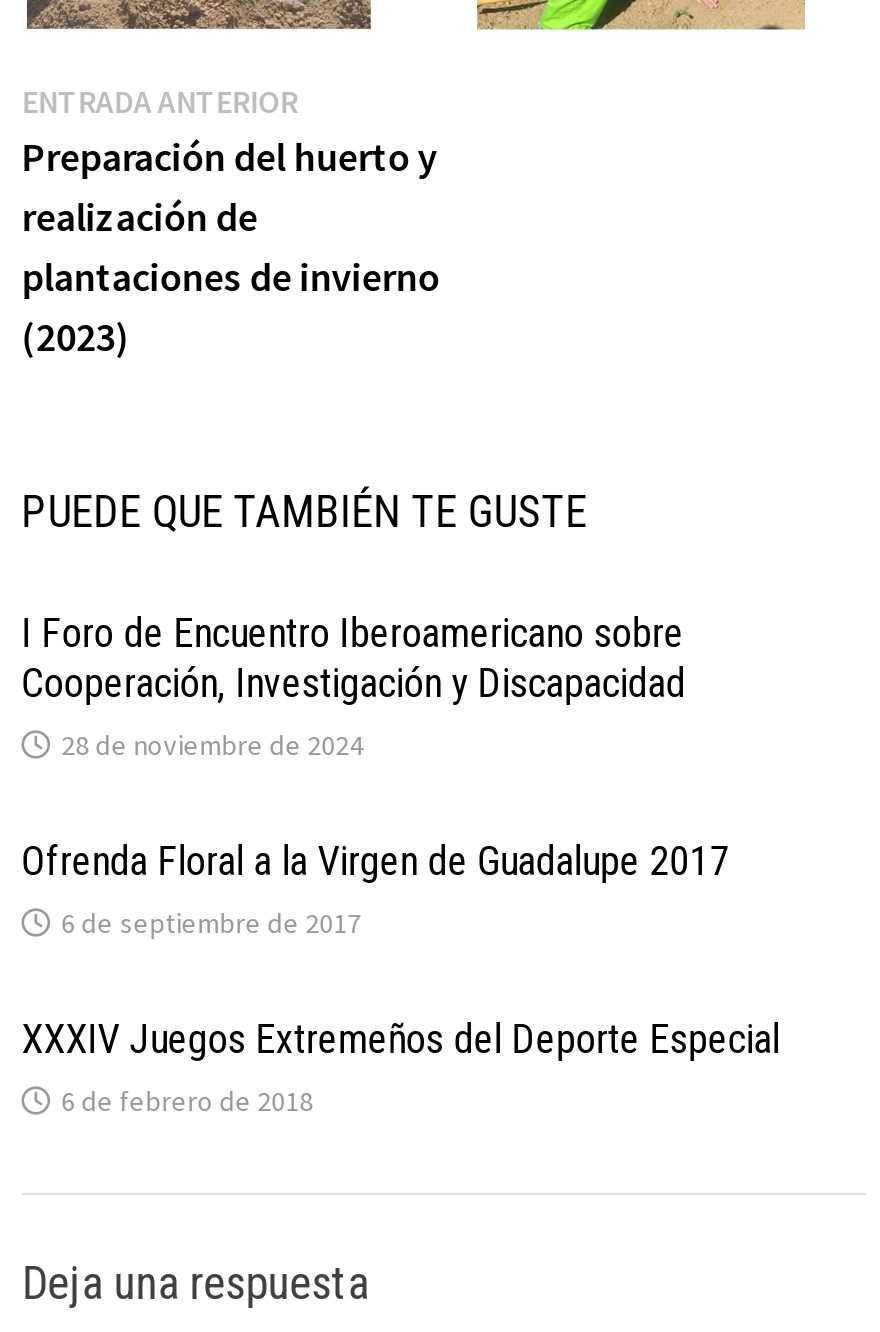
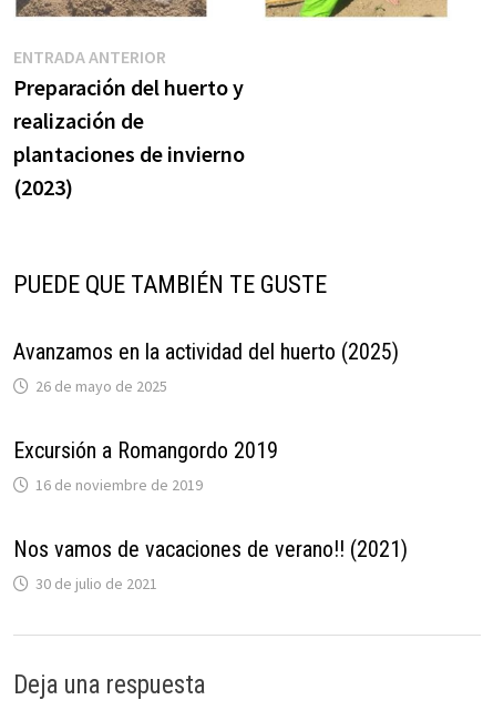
[22,610,686,764] I Foro de Encuentro Iberoamericano sobre | Cooperación, Investigación y Discapacidad | 28 de noviembre de 2024 -> [13,338,399,396] Avanzamos en la actividad del huerto (2025) | 26 de mayo de 2025
[22,838,730,942] Ofrenda Floral a la Virgen de Guadalupe 2017 | 6 de septiembre de 2017 -> [13,437,278,495] Excursión a Romangordo 2019 | 16 de noviembre de 2019
[22,1016,780,1120] XXXIV Juegos Extremeños del Deporte Especial | 6 de febrero de 2018 -> [13,536,407,593] Nos vamos de vacaciones de verano!! (2021) | 30 de julio de 2021

